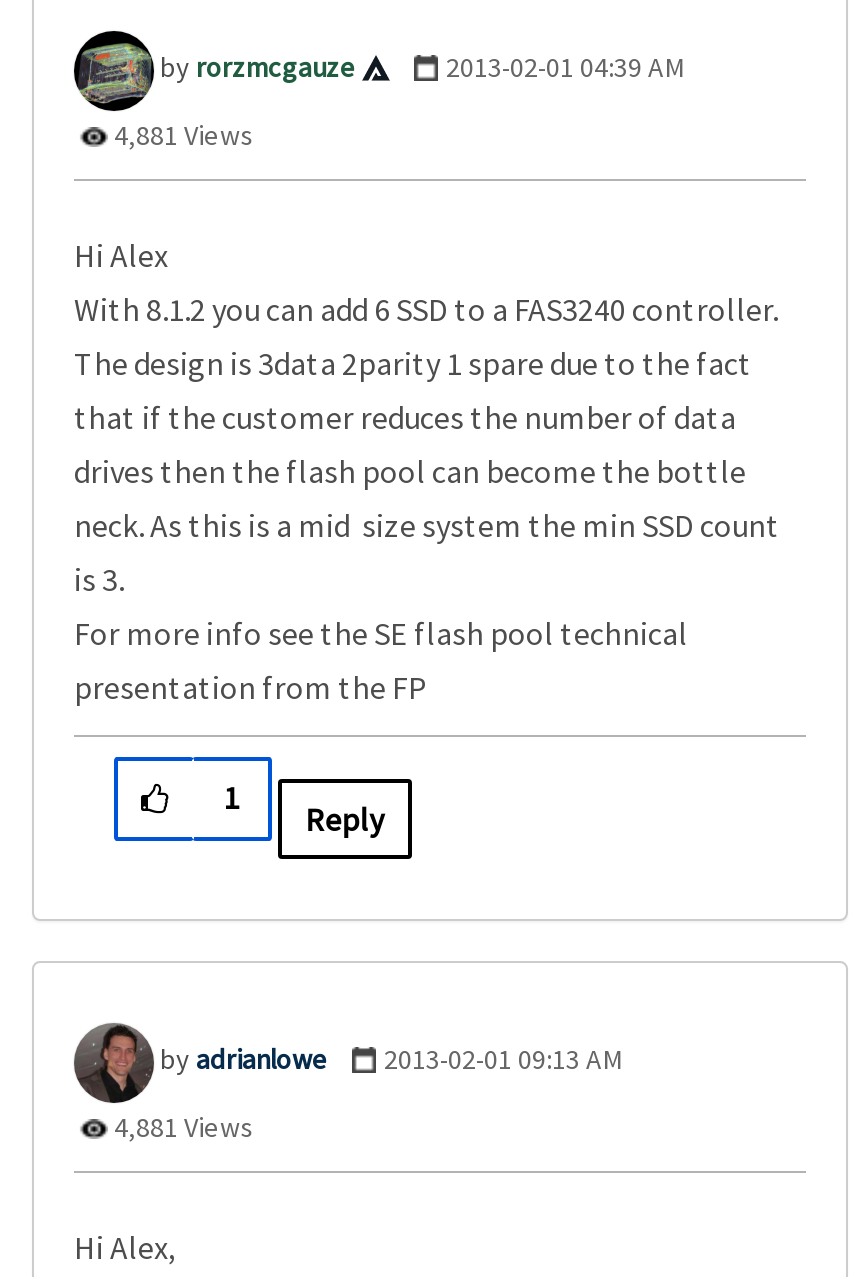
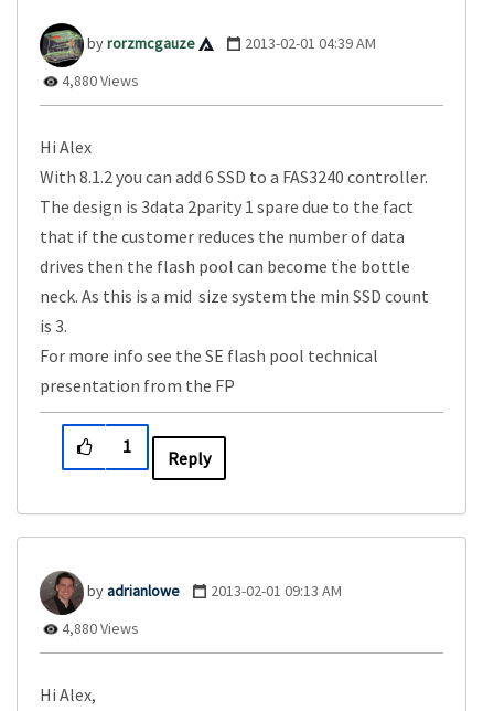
[108,117,254,153] 4,881 Views -> [58,71,139,91] 4,880 Views
[108,1109,254,1145] 4,881 Views -> [58,618,139,638] 4,880 Views

